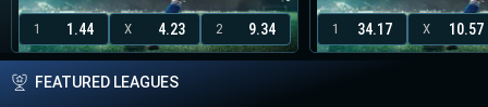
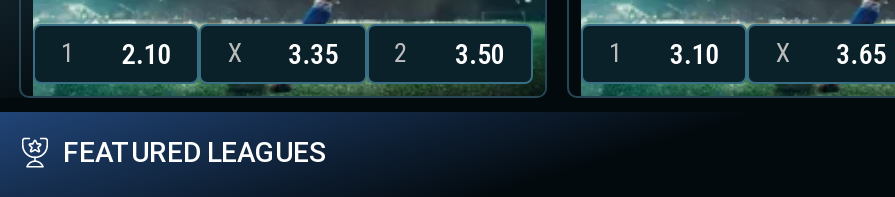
[67,20,94,38] 1.44 -> [122,38,172,70] 2.10
[158,20,185,38] 4.23 -> [288,38,338,70] 3.35
[248,20,276,38] 9.34 -> [455,38,505,70] 3.50
[358,20,392,38] 34.17 -> [670,38,720,70] 3.10
[448,20,483,38] 10.57 -> [836,38,886,70] 3.65

